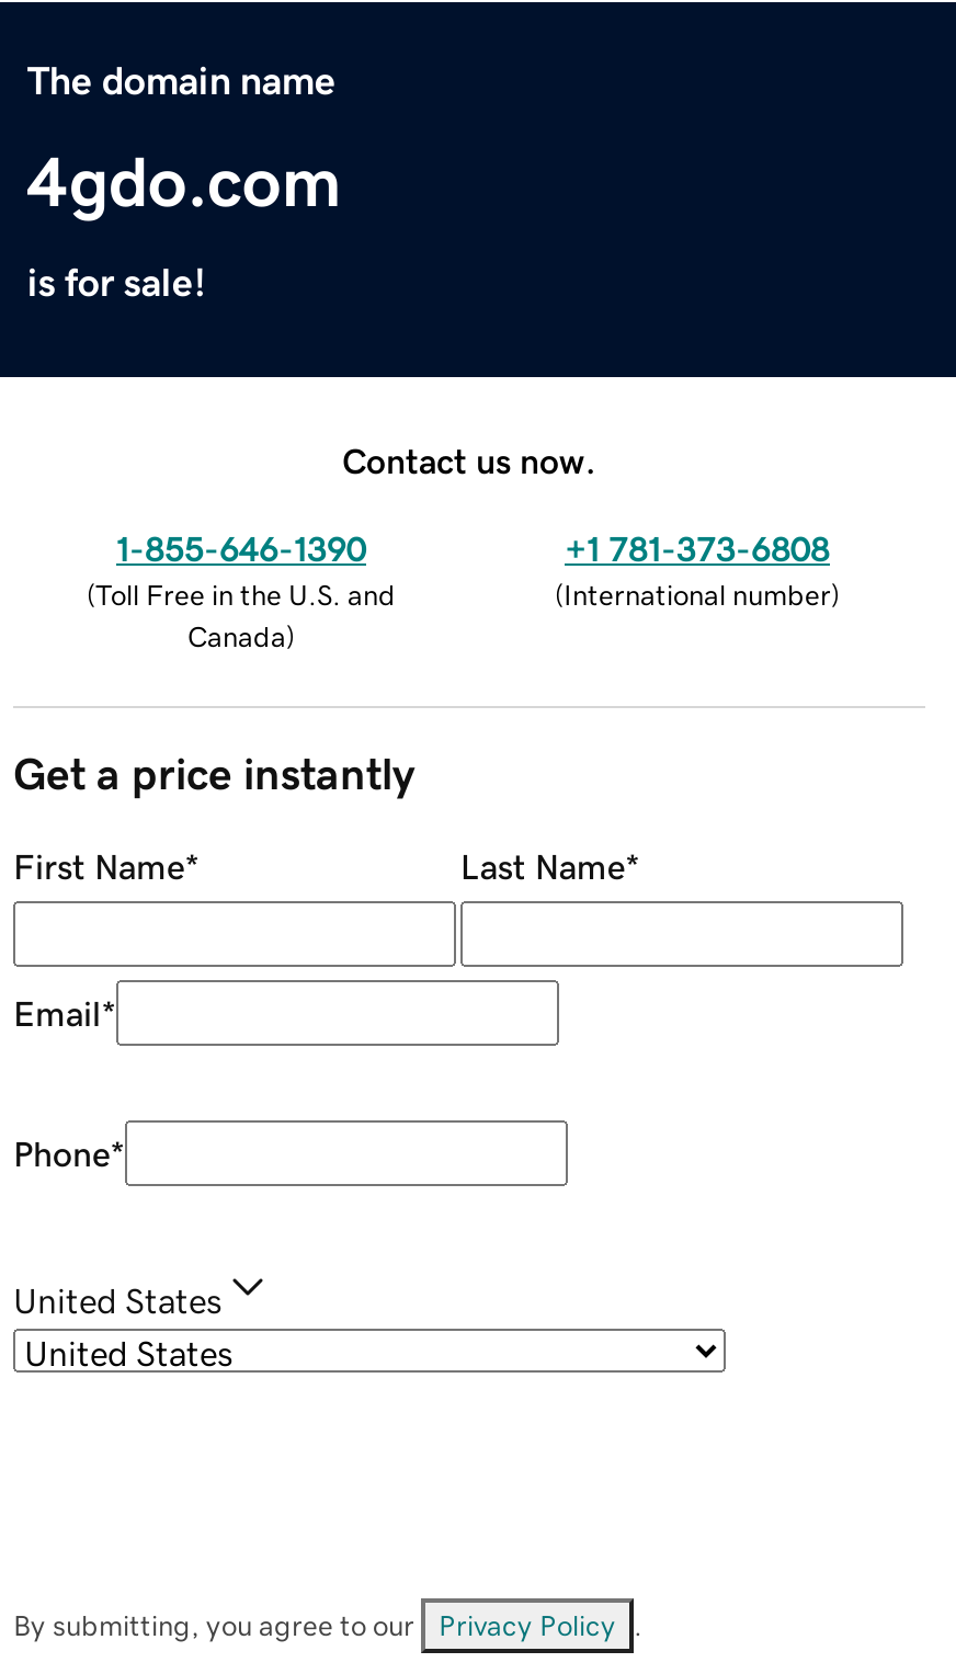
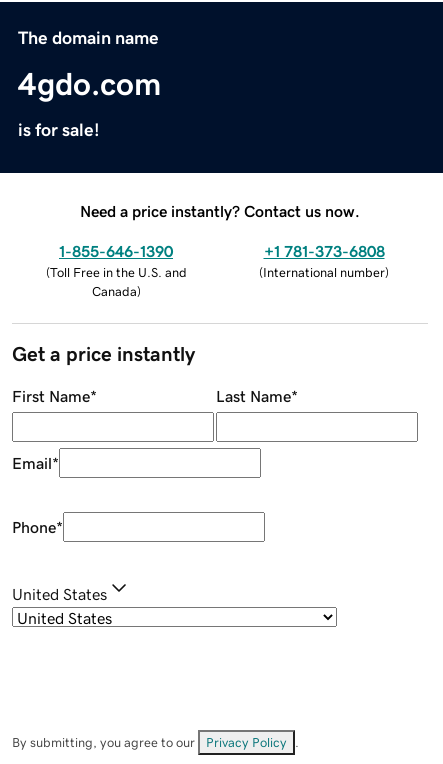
[342,442,596,477] Contact us now. -> [80,203,360,219] Need a price instantly? Contact us now.

